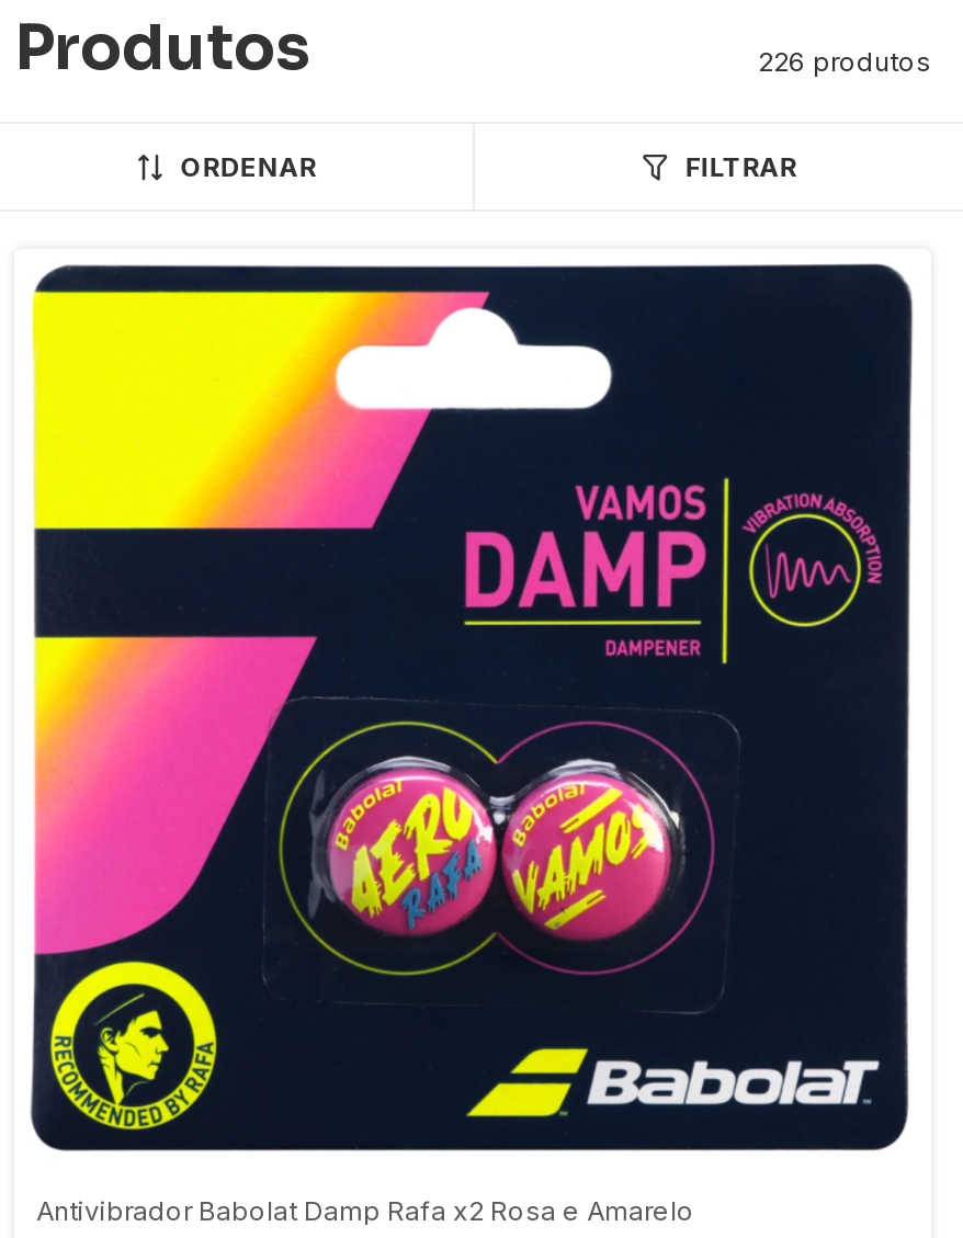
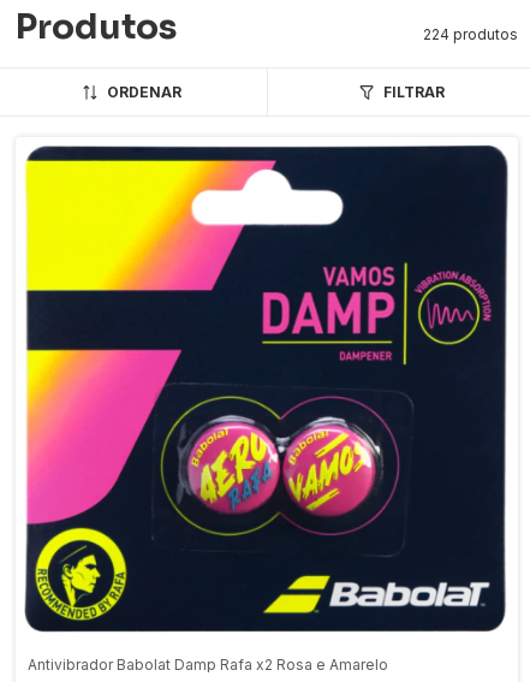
[758,45,931,78] 226 produtos -> [423,25,518,43] 224 produtos

